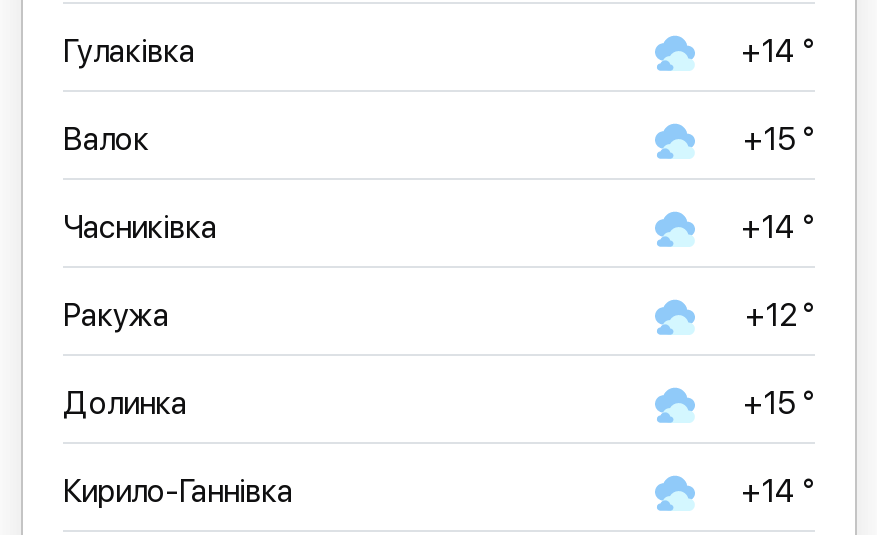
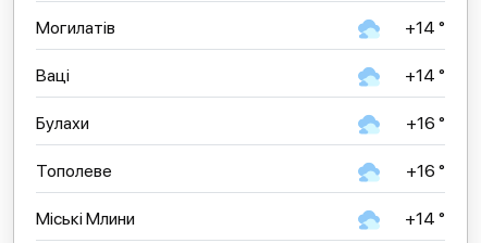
[63,32,195,70] Гулаківка -> [36,17,115,38] Могилатів
[63,120,815,246] Валок | +15 ° | Часниківка -> [36,65,70,86] Ваці
[63,296,815,334] Ракужа | +12 ° -> [36,113,445,133] Булахи | +16 °
[63,384,815,422] Долинка | +15 ° -> [36,161,445,181] Тополеве | +16 °
[63,472,293,510] Кирило-Ганнівка -> [36,208,135,229] Міські Млини

